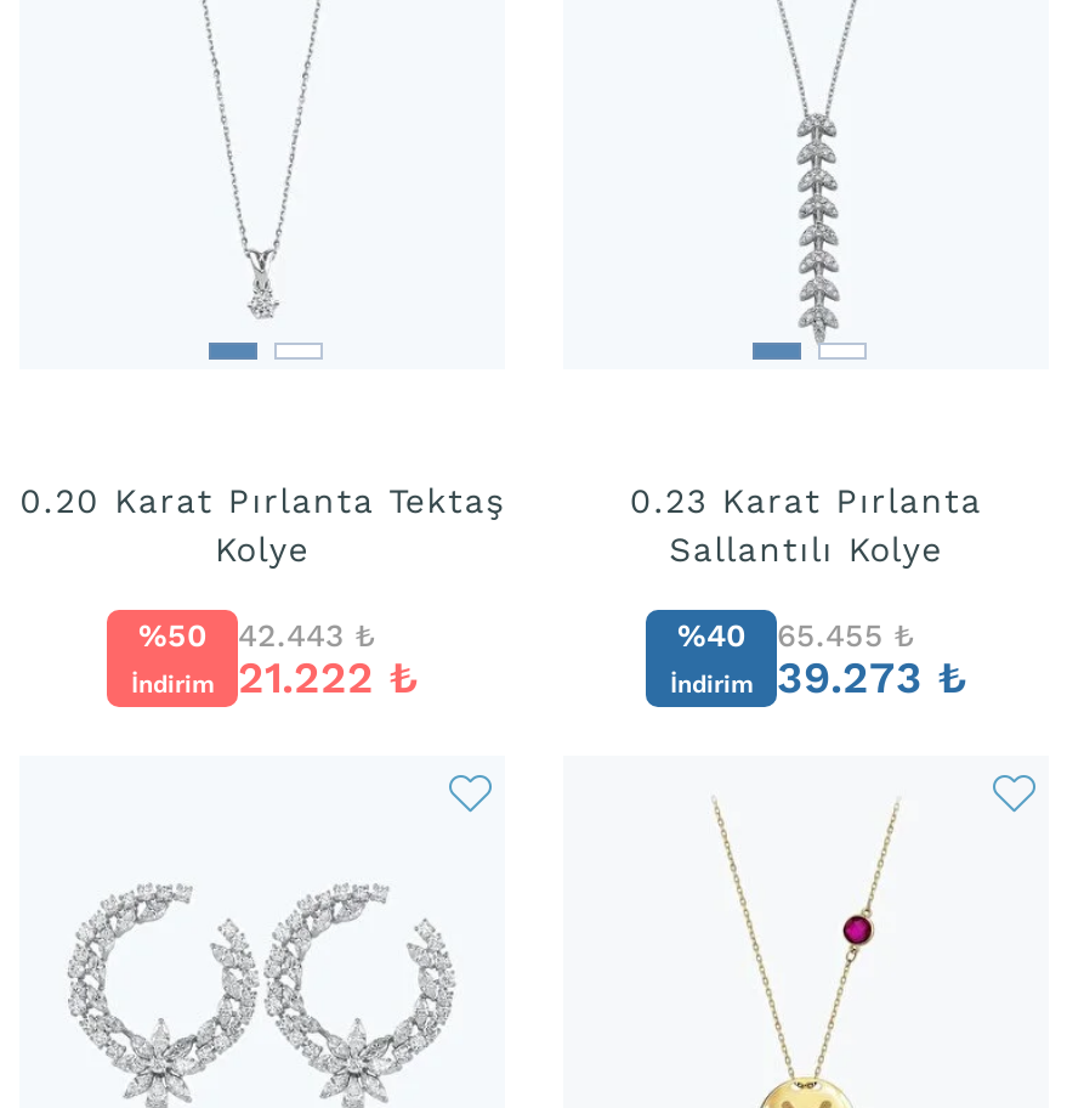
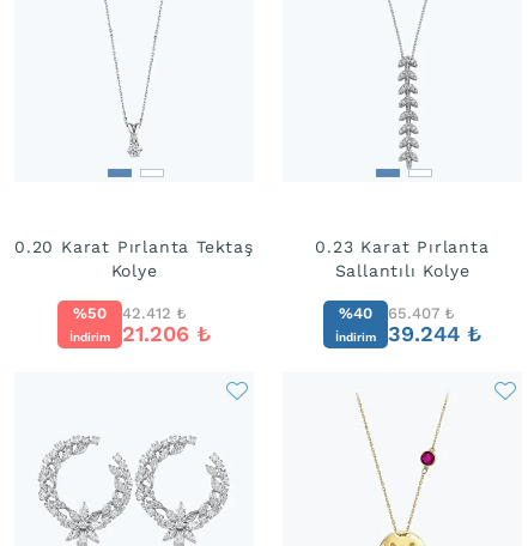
[238,617,376,654] 42.443 ₺ -> [122,304,187,322] 42.412 ₺
[677,617,915,654] %40 65.455 ₺ -> [339,304,455,322] %40 65.407 ₺
[131,651,418,702] İndirim 21.222 ₺ -> [69,321,211,346] İndirim 21.206 ₺
[670,651,966,702] İndirim 39.273 ₺ -> [335,321,481,346] İndirim 39.244 ₺

